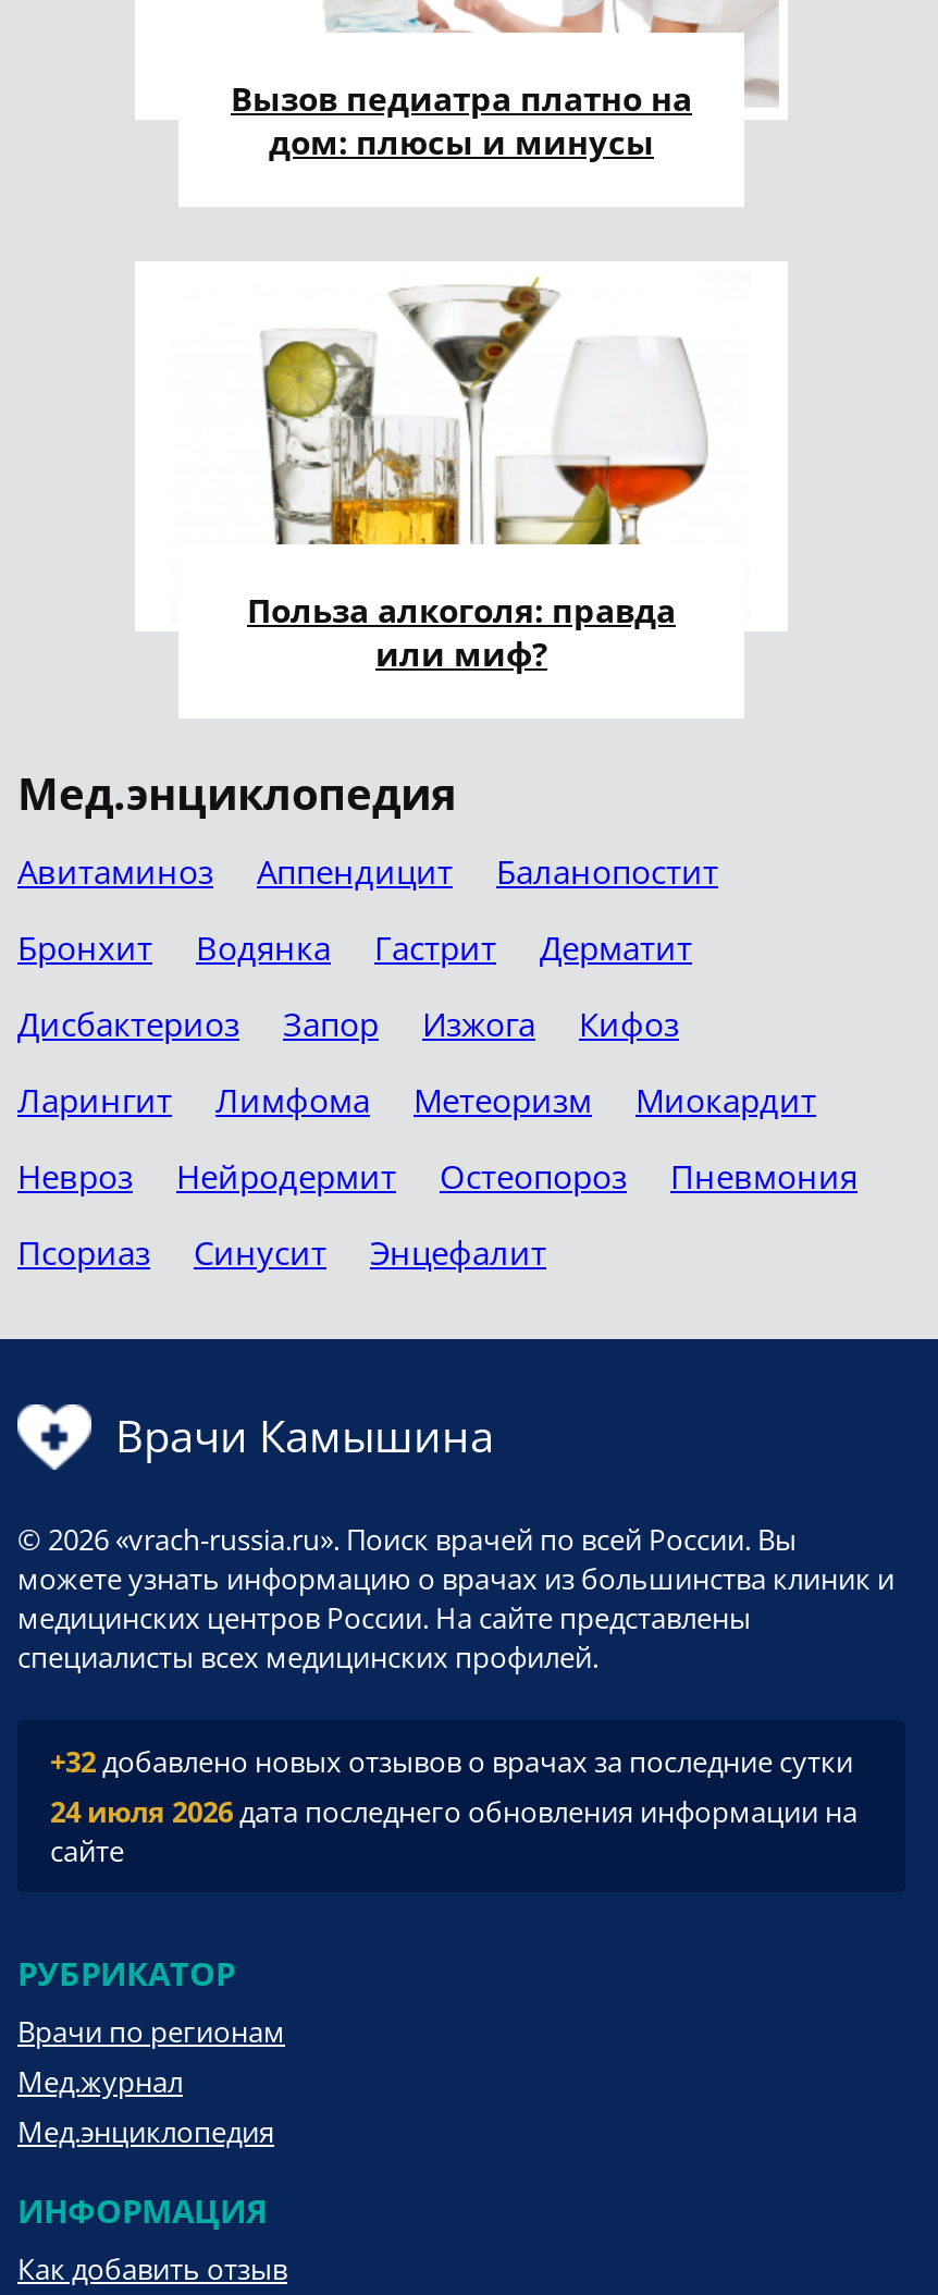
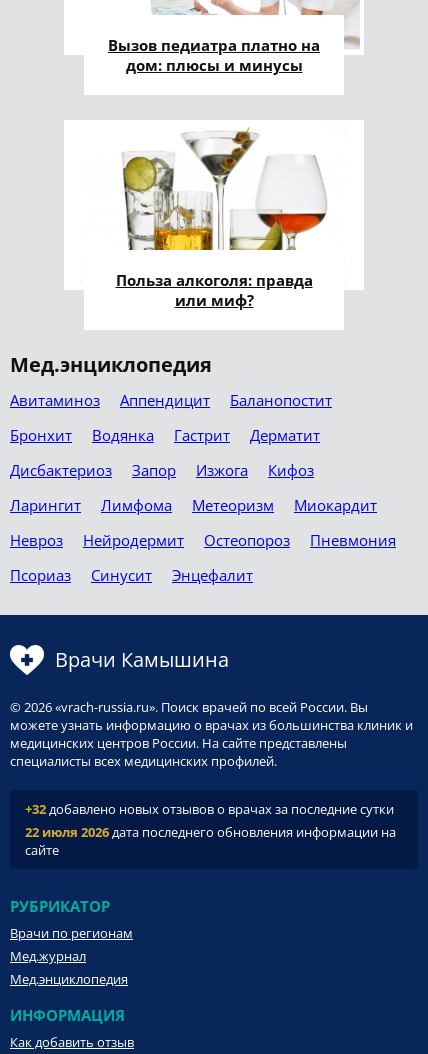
[50,1791,857,1830] 24 июля 2026дата последнего обновления информации на -> [25,823,396,841] 22 июля 2026дата последнего обновления информации на

